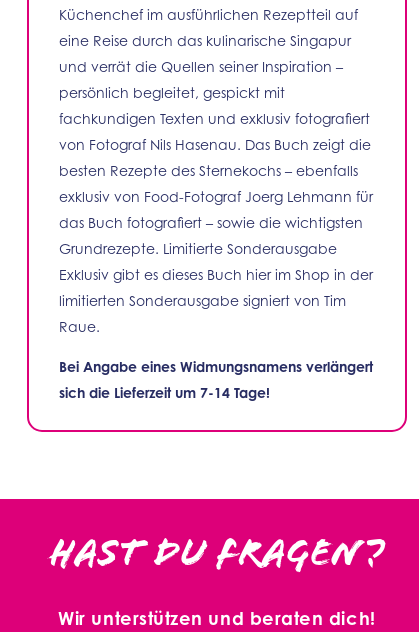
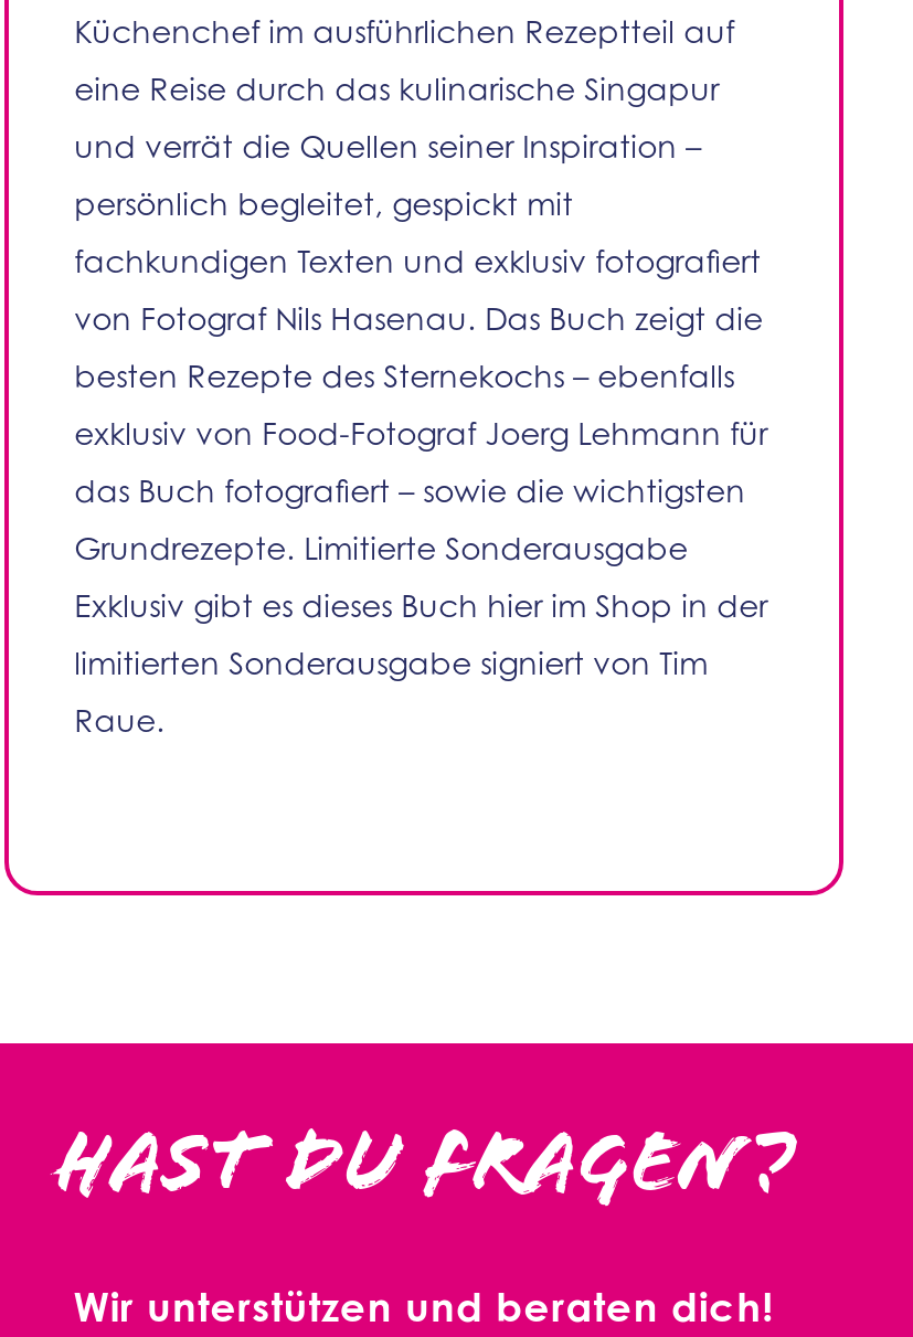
[59,358,373,401] Bei Angabe eines Widmungsnamens verlängert | sich die Lieferzeit um 7-14 Tage! -> none

